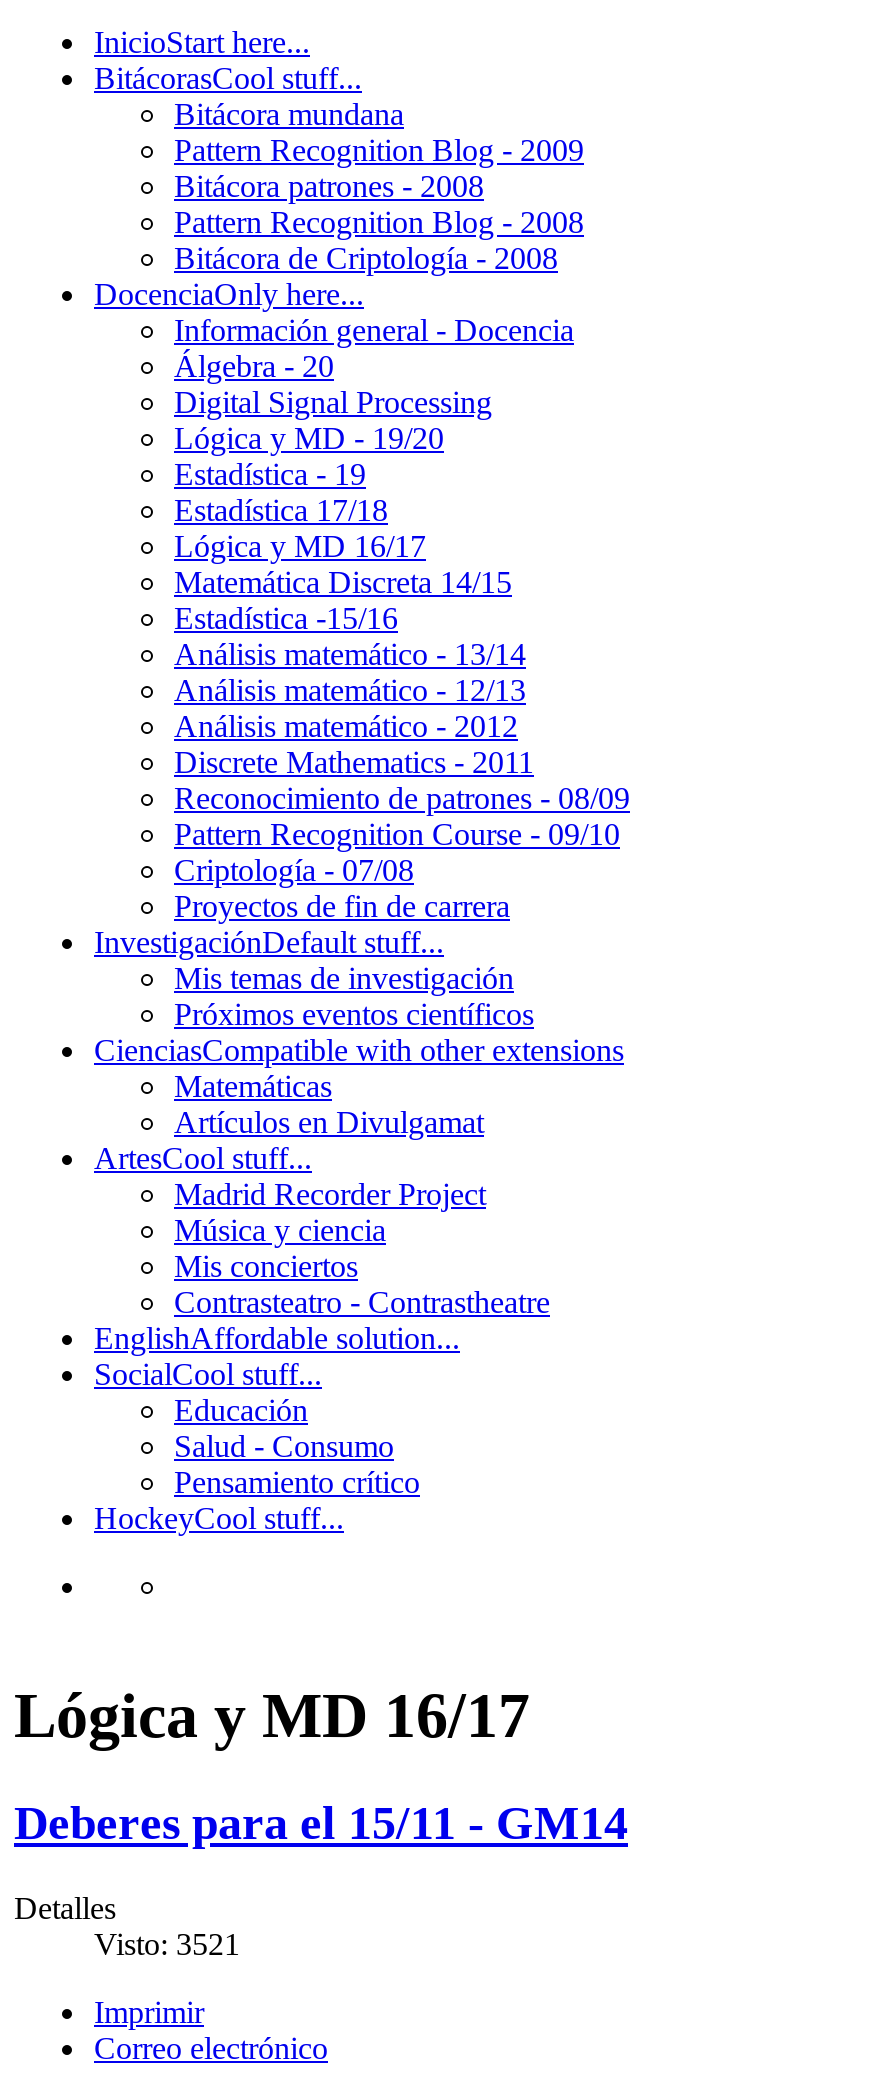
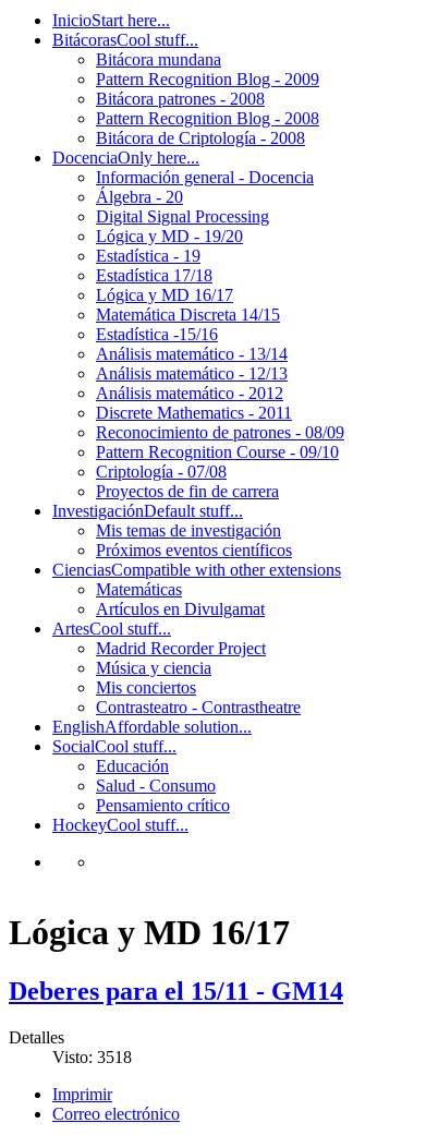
[94,1926,240,1960] Visto: 3521 -> [52,1047,132,1066] Visto: 3518

